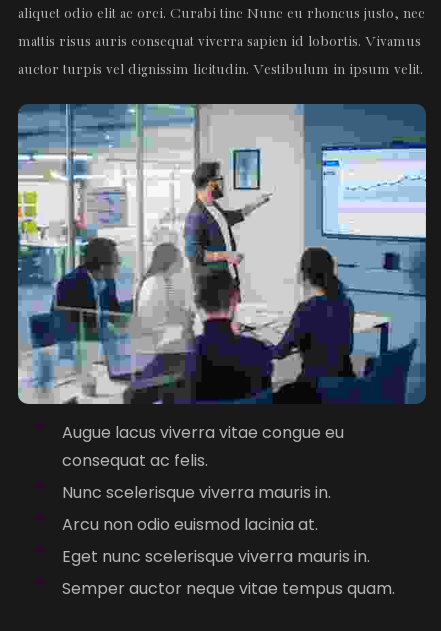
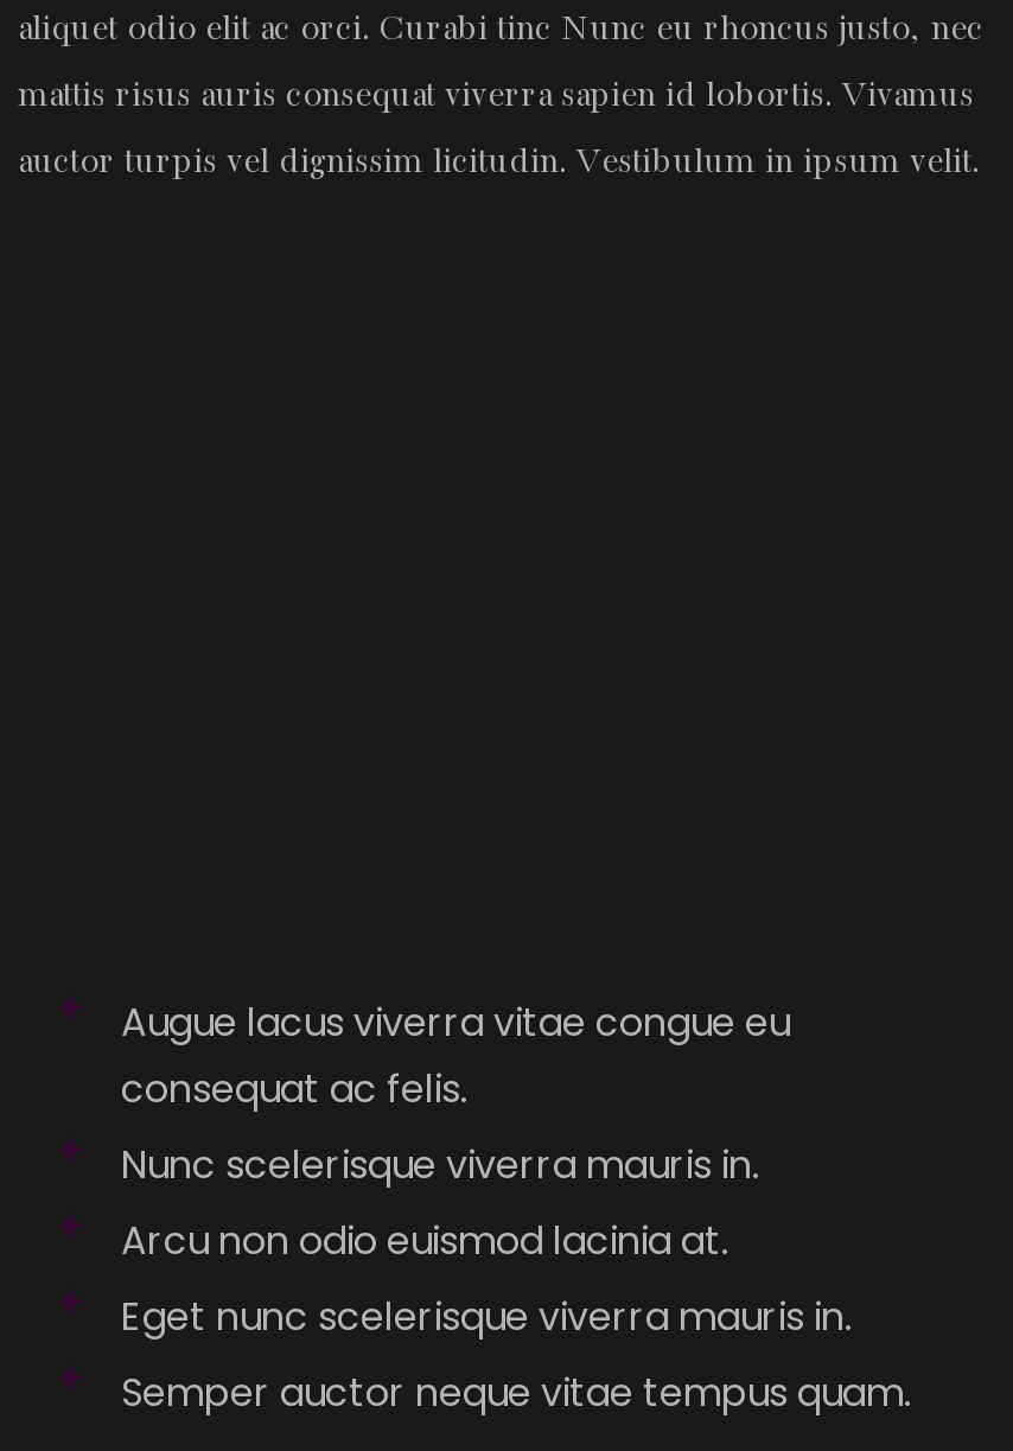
[17,103,427,405] [image] -> none

